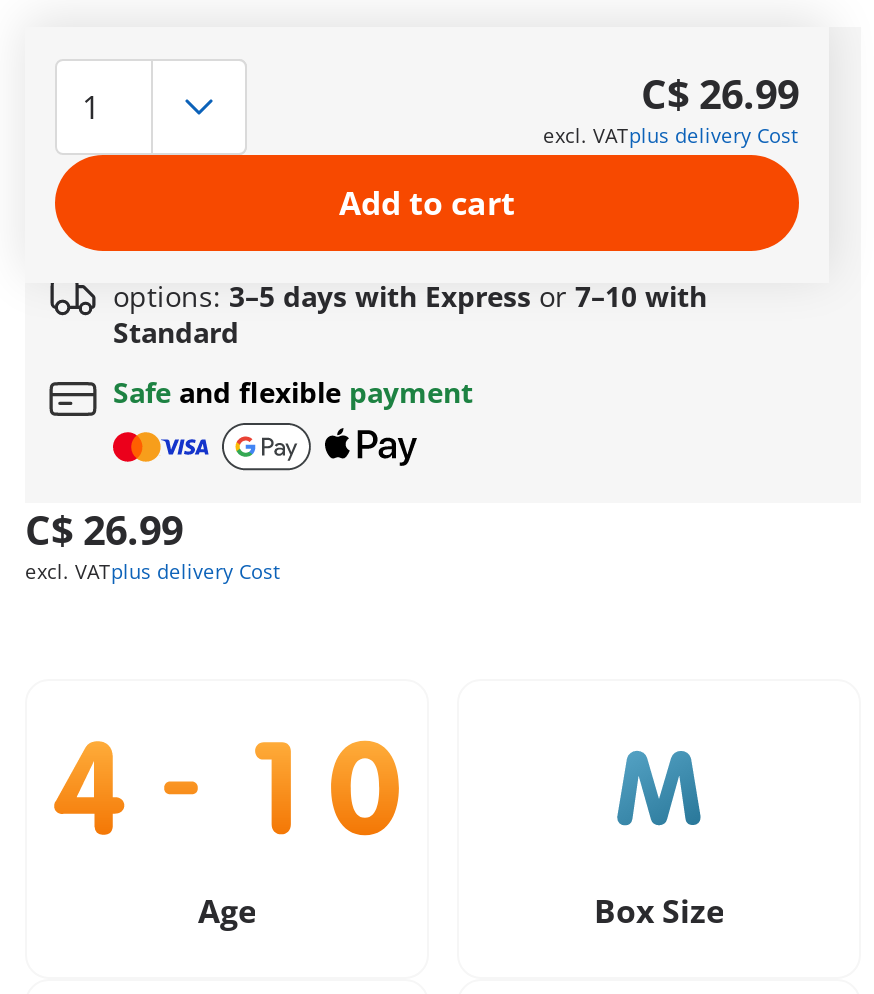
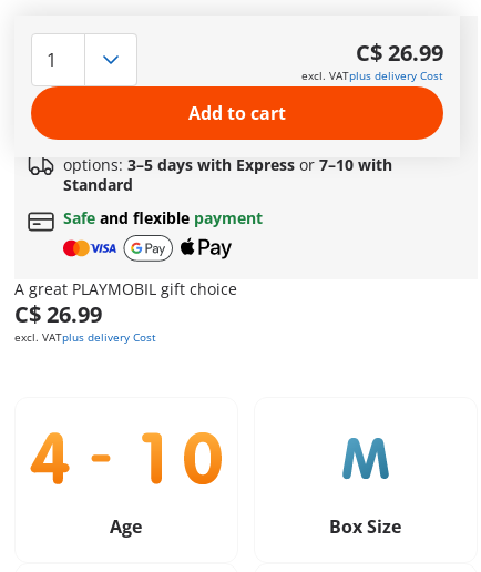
none -> [14,278,237,299] A great PLAYMOBIL gift choice

